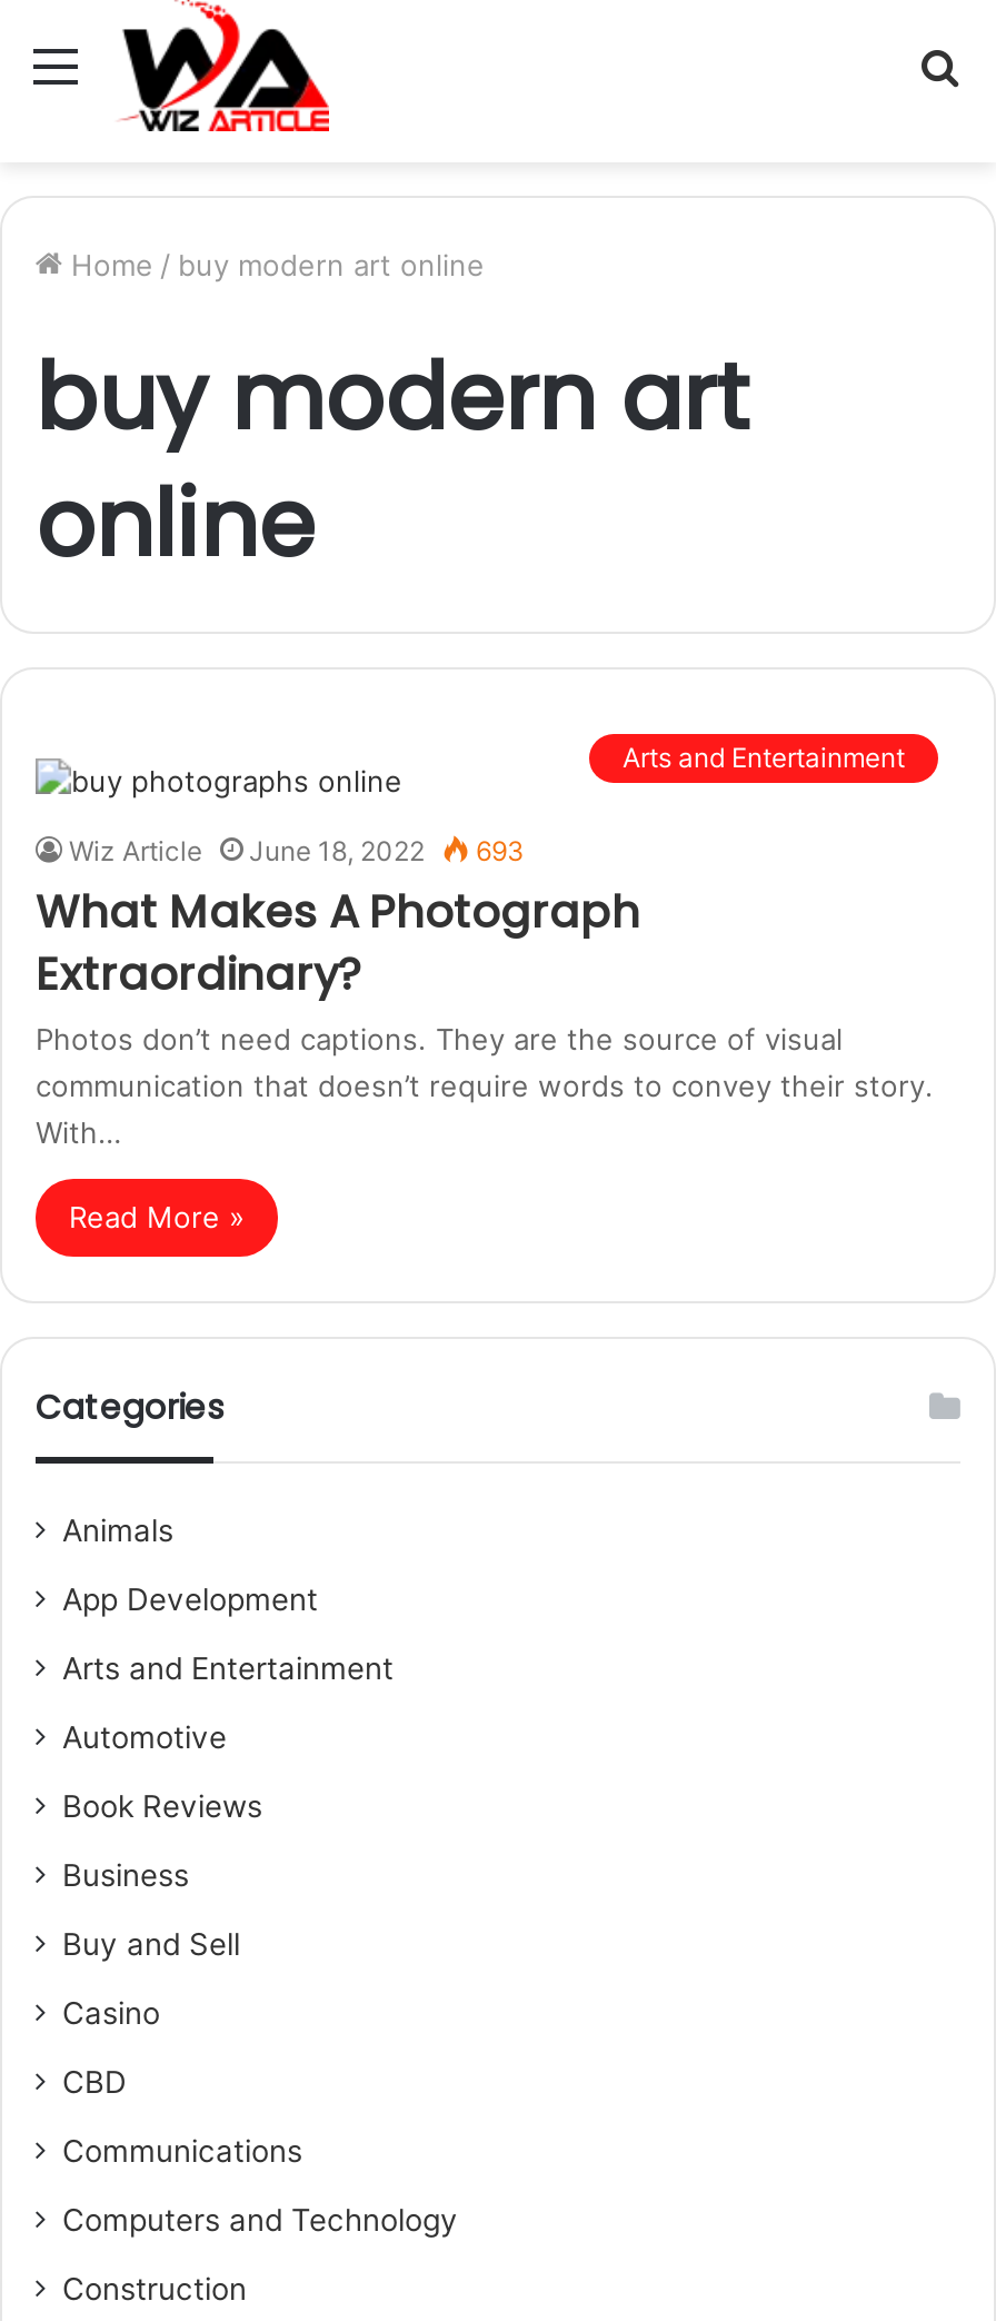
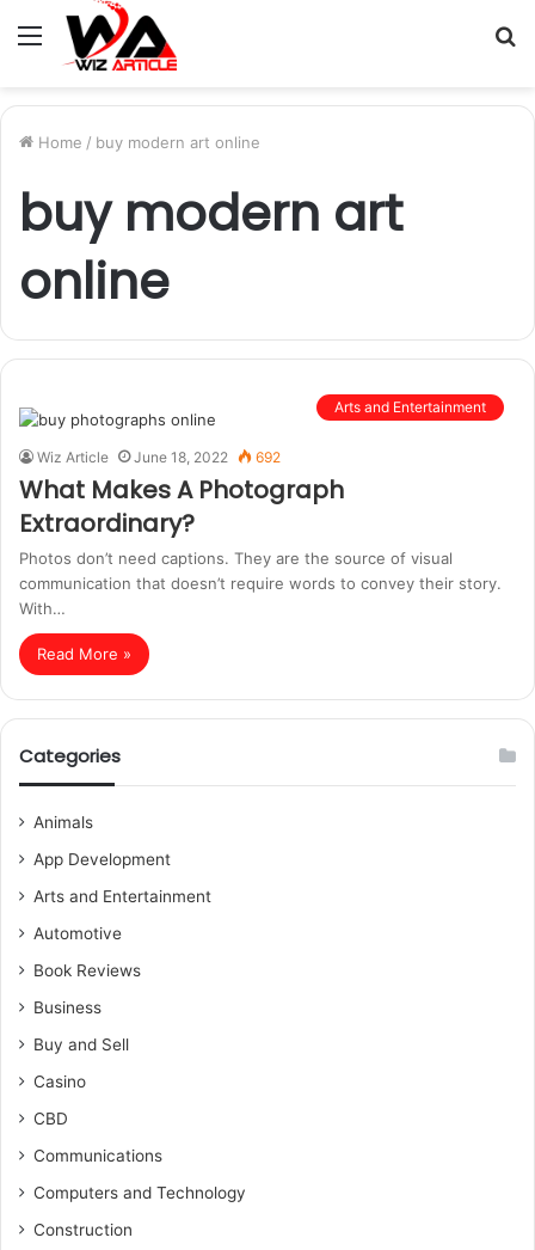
[69,834,525,867] Wiz Article June 18, 2022 693 -> [37,448,281,466] Wiz Article June 18, 2022 692

